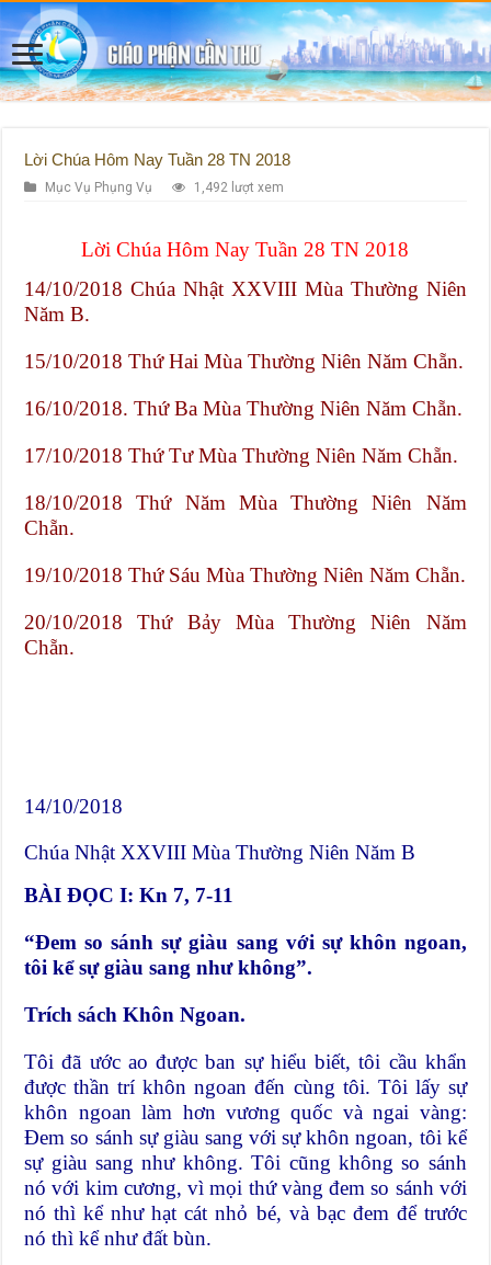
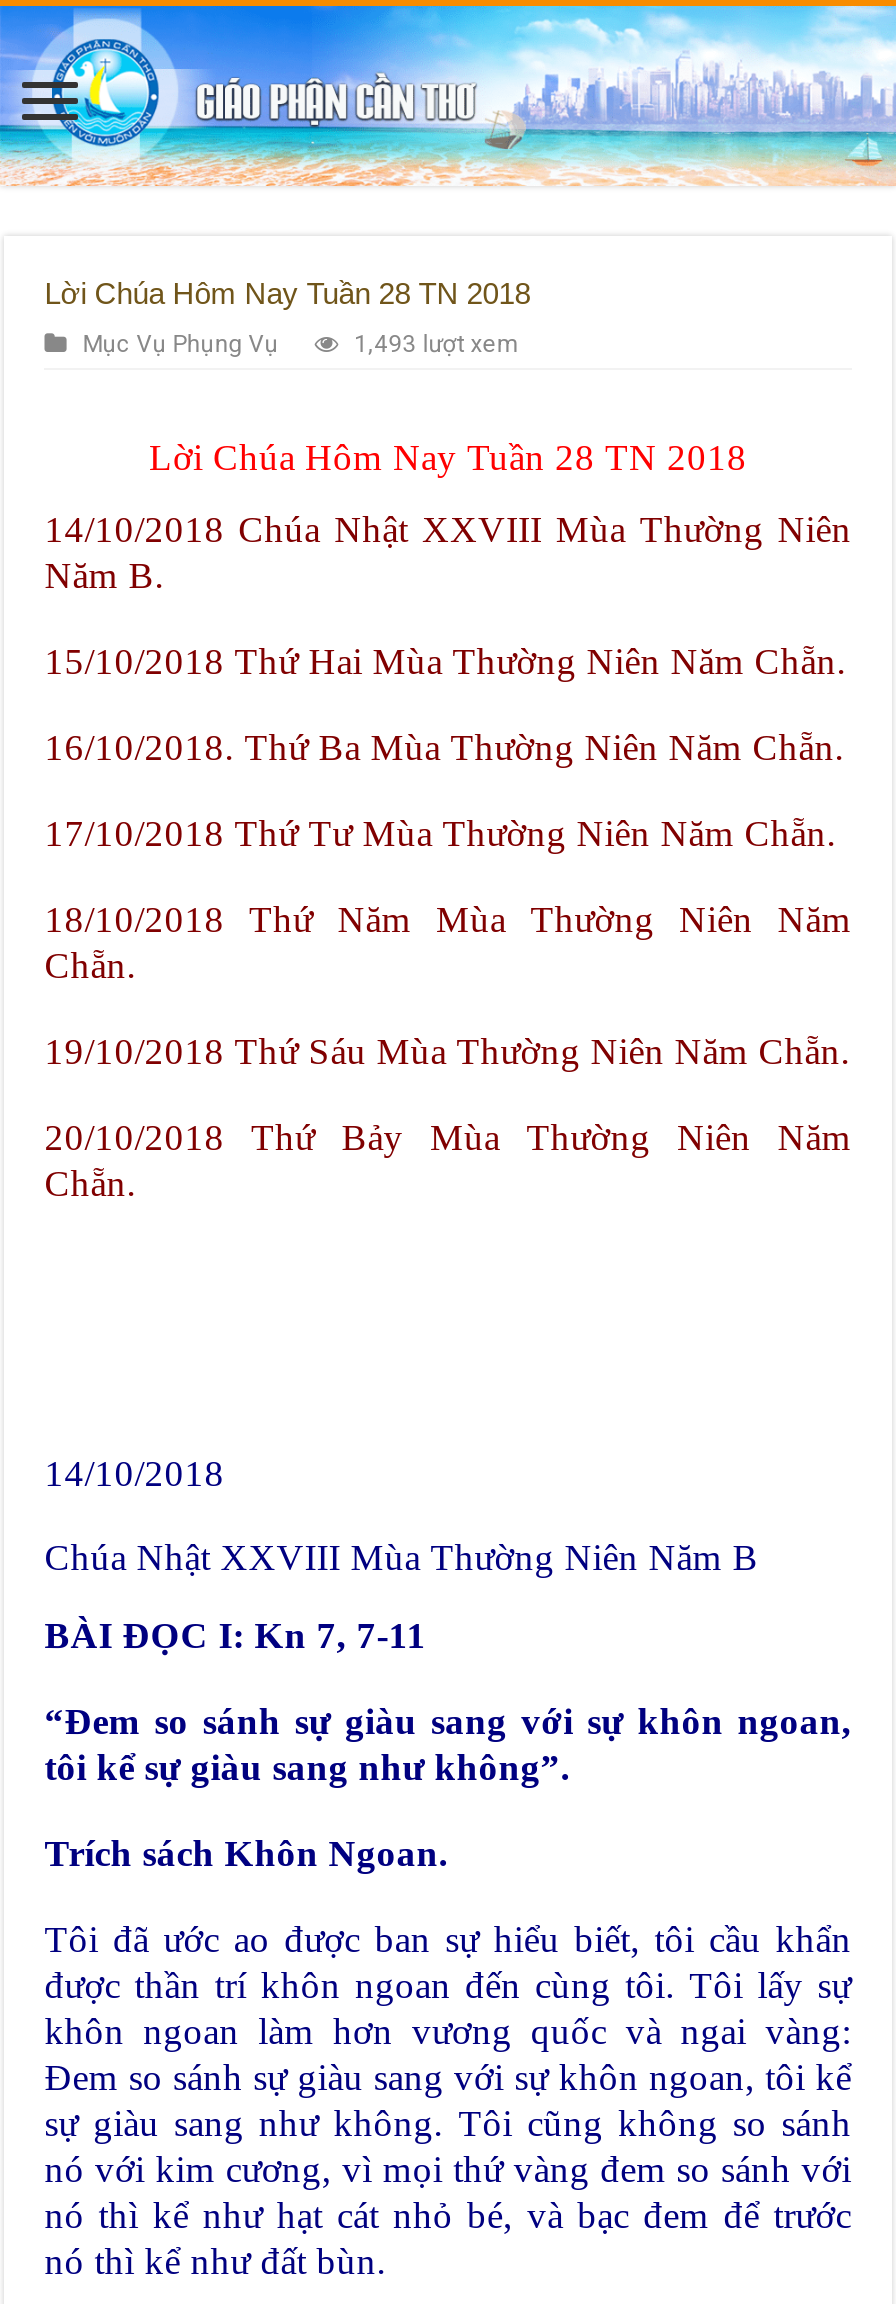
[194,179,284,195] 1,492 lượt xem -> [354,329,518,357] 1,493 lượt xem

